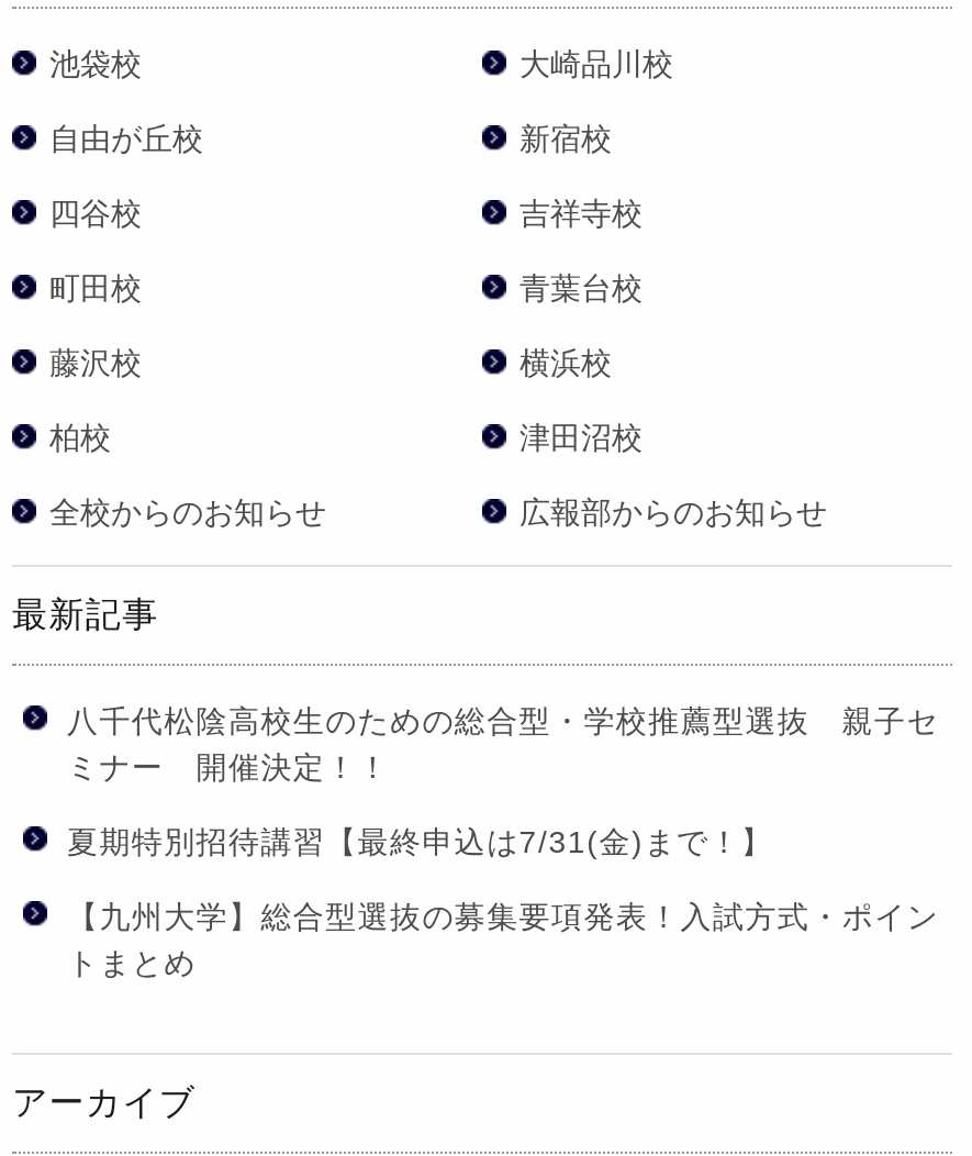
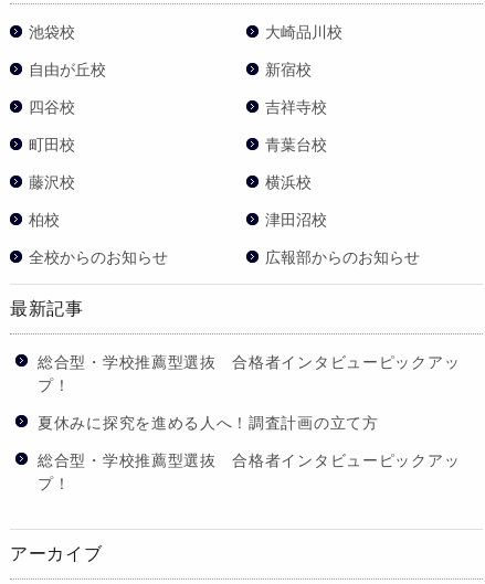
[67,703,939,784] 八千代松陰高校生のための総合型・学校推薦型選抜 親子セ | ミナー 開催決定！！ -> [38,353,460,394] 総合型・学校推薦型選抜 合格者インタビューピックアッ | プ！
[67,823,773,859] 夏期特別招待講習【最終申込は7/31(金)まで！】 -> [38,414,379,431] 夏休みに探究を進める人へ！調査計画の立て方
[67,898,939,980] 【九州大学】総合型選抜の募集要項発表！入試方式・ポイン | トまとめ -> [38,451,460,492] 総合型・学校推薦型選抜 合格者インタビューピックアッ | プ！

